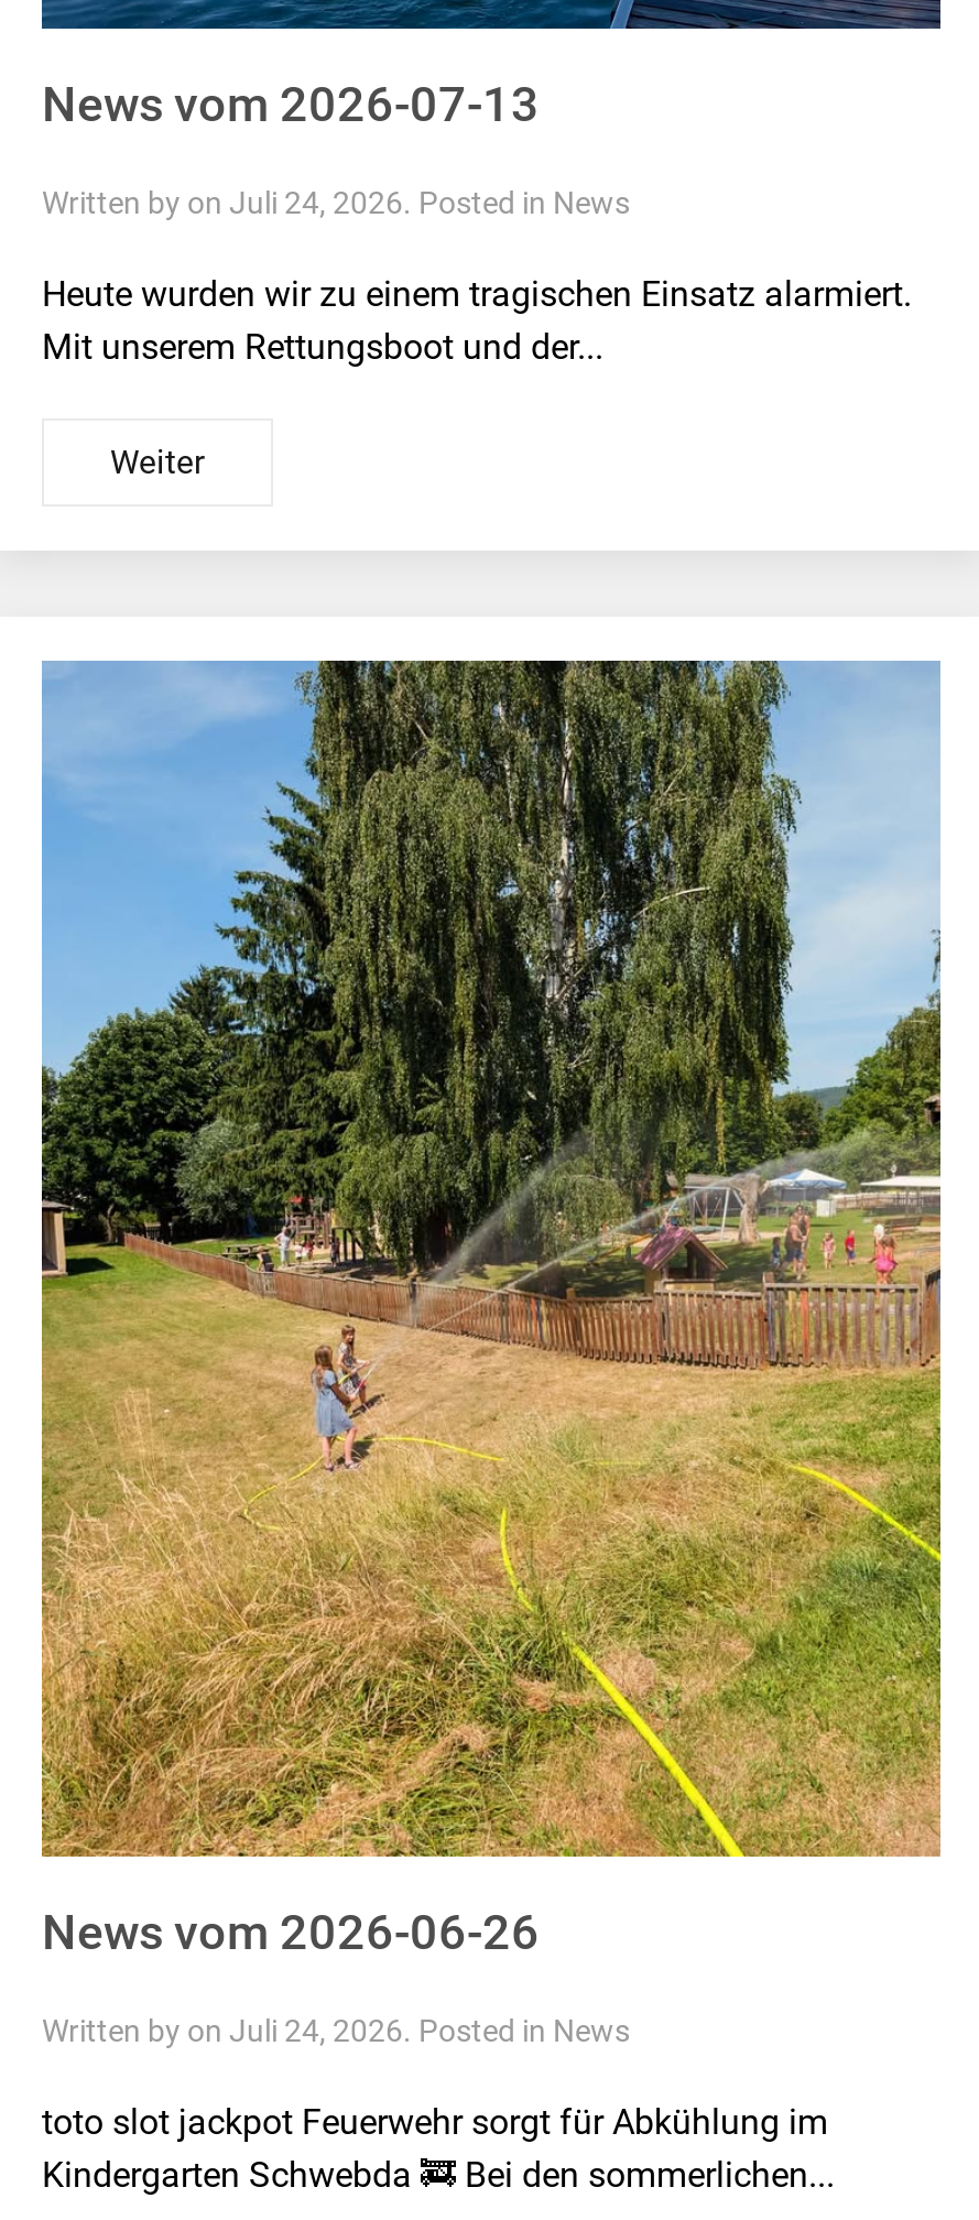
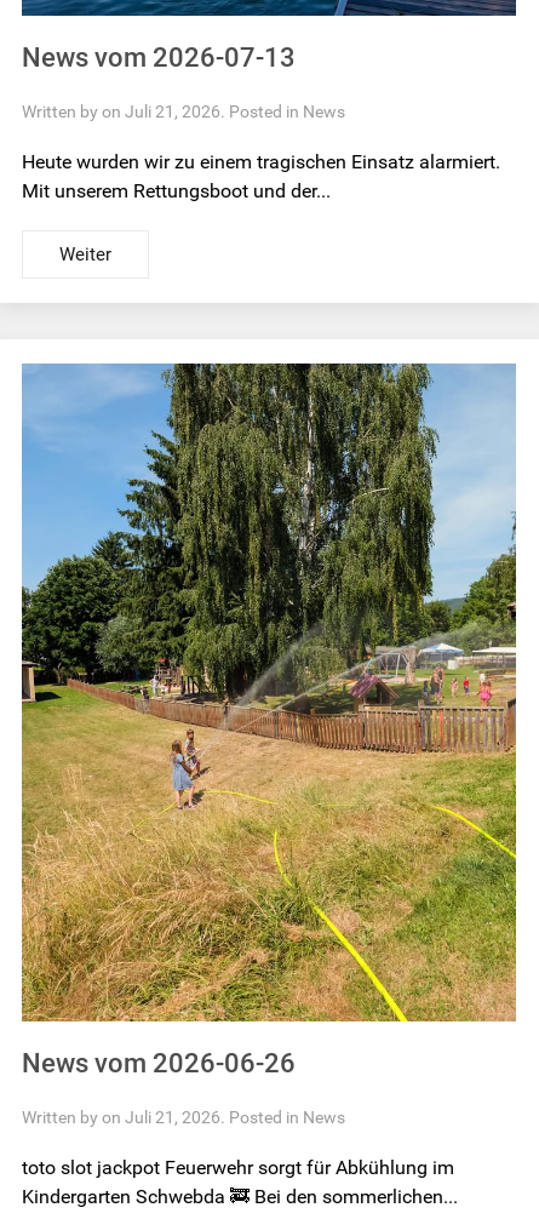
[42,186,630,221] Written by on Juli 24, 2026. Posted in News -> [22,102,345,122] Written by on Juli 21, 2026. Posted in News
[42,2013,630,2048] Written by on Juli 24, 2026. Posted in News -> [22,1107,345,1127] Written by on Juli 21, 2026. Posted in News

